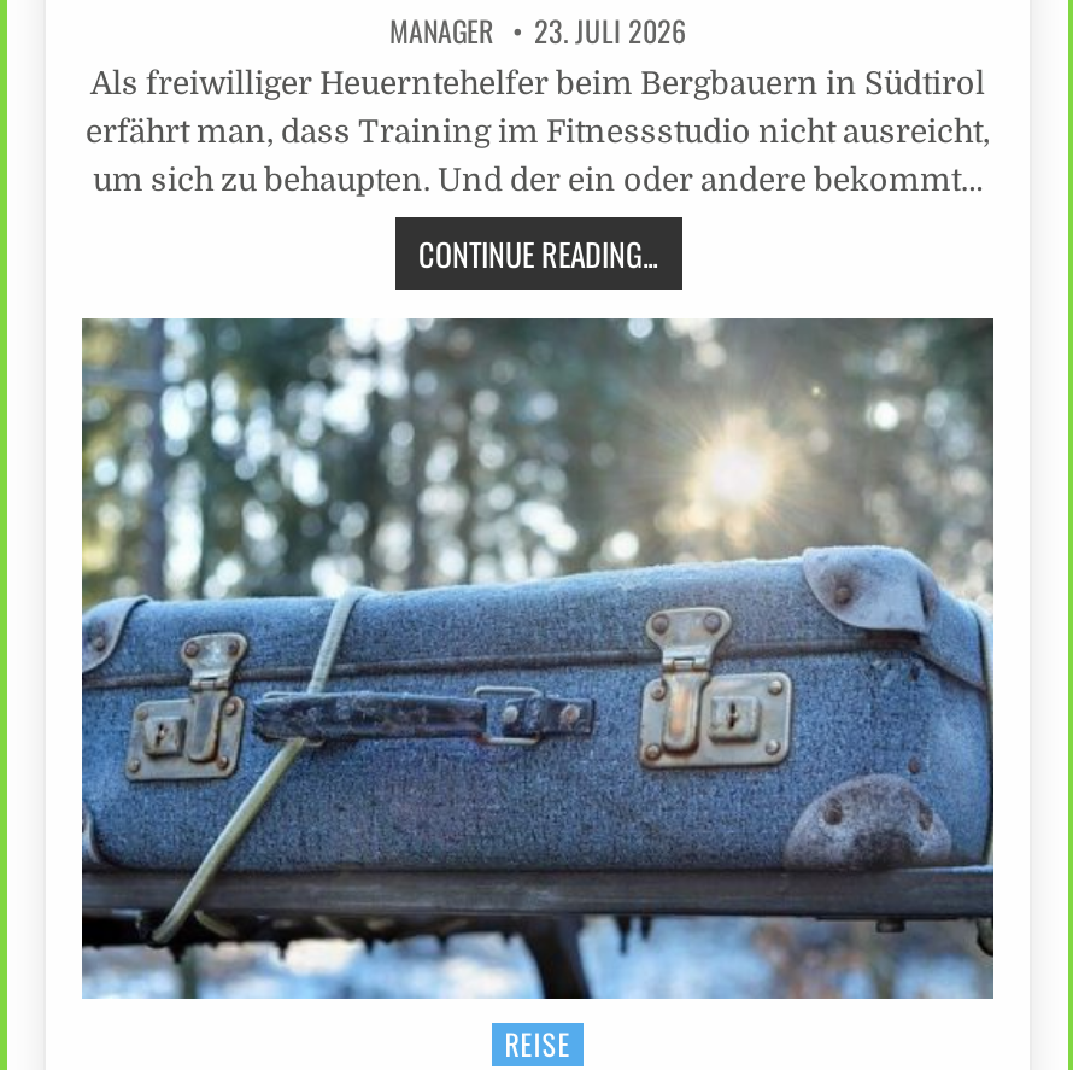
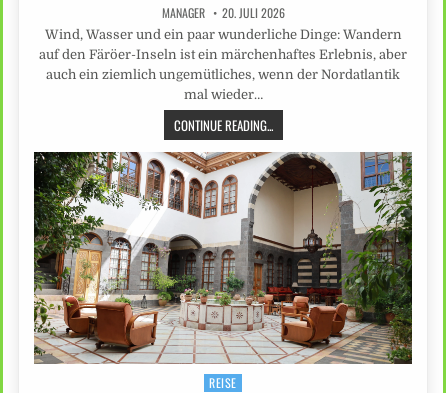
[86,9,990,197] 23. JULI 2026 | Als freiwilliger Heuerntehelfer beim Bergbauern in Südtirol | erfährt man, dass Training im Fitnessstudio nicht ausreicht, | um sich zu behaupten. Und der ein oder andere bekommt… -> [39,4,407,102] 20. JULI 2026 | Wind, Wasser und ein paar wunderliche Dinge: Wandern | auf den Färöer-Inseln ist ein märchenhaftes Erlebnis, aber | auch ein ziemlich ungemütliches, wenn der Nordatlantik | mal wieder…
moved [418,228,657,276] -> [173,115,272,135]: CONTINUE READING...
[80,338,996,1001] [image] -> [33,151,413,365] [image]

